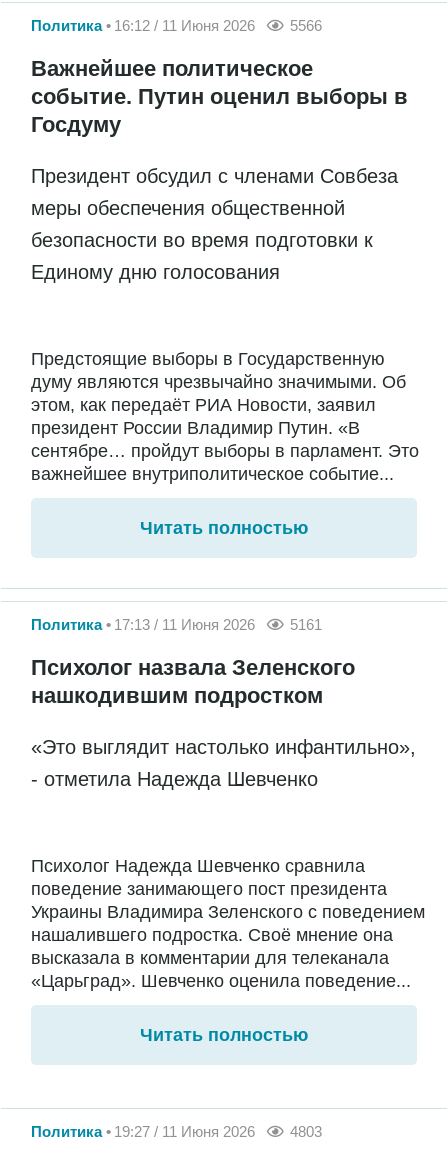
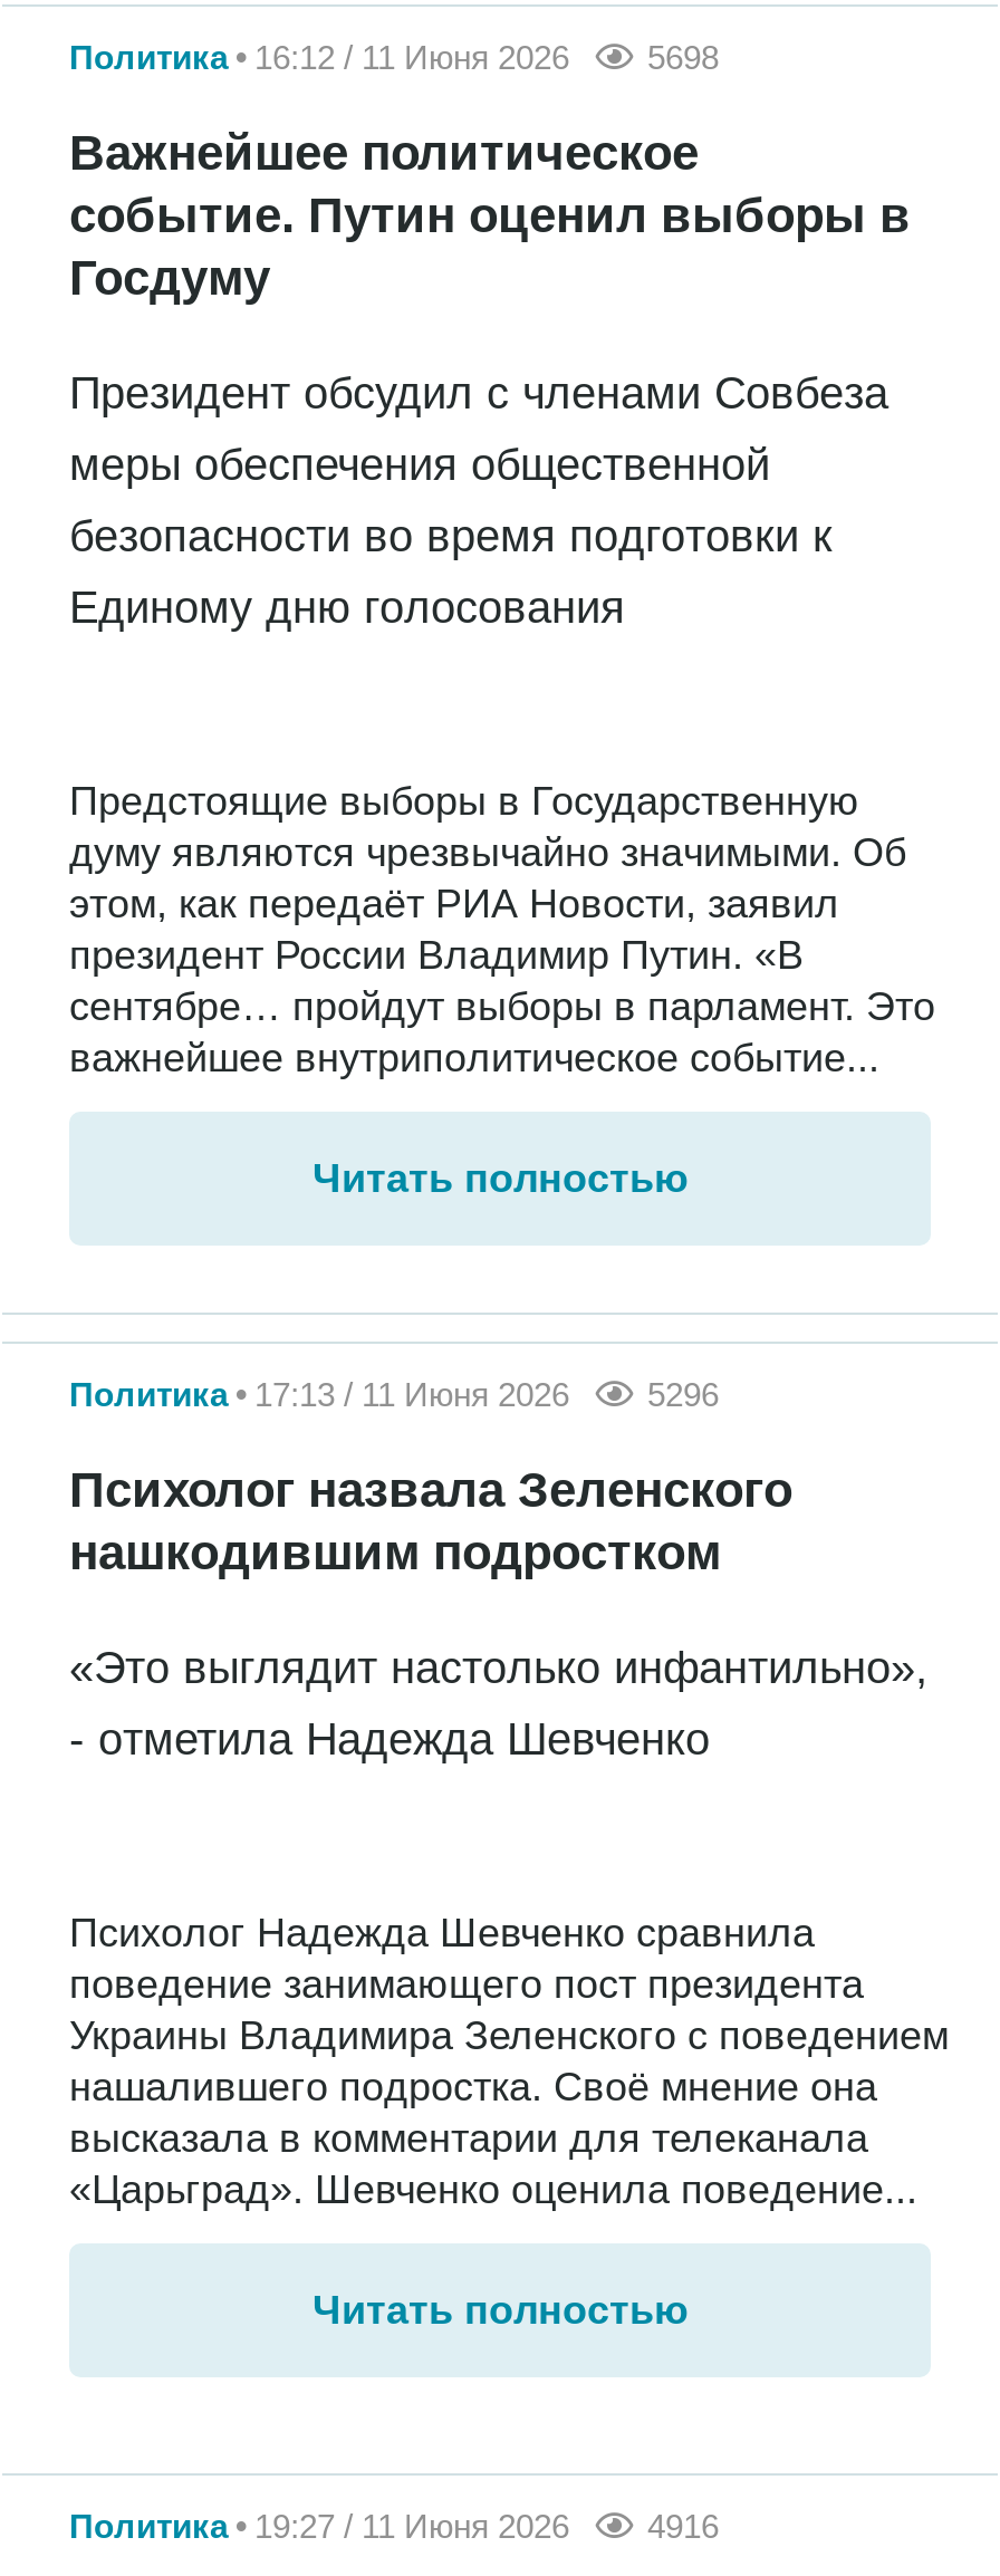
[290,17,322,34] 5566 -> [647,38,719,76] 5698
[290,616,322,633] 5161 -> [647,1376,719,1414] 5296
[290,1122,322,1139] 4803 -> [647,2506,719,2544] 4916

